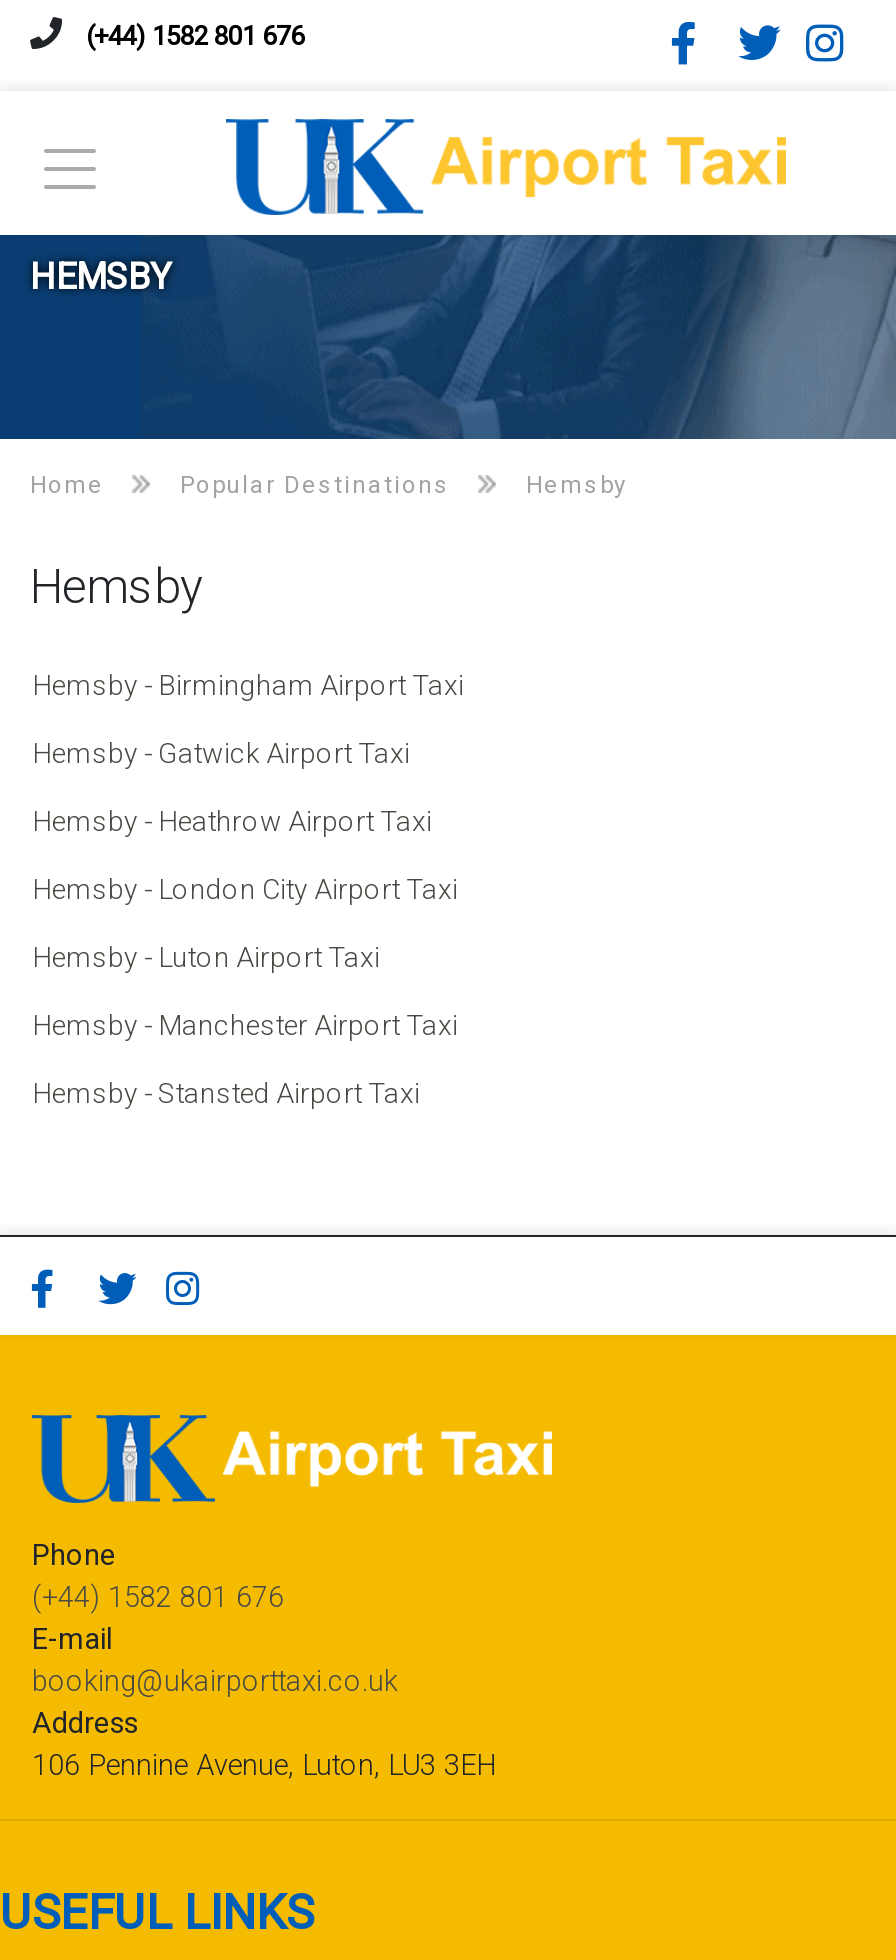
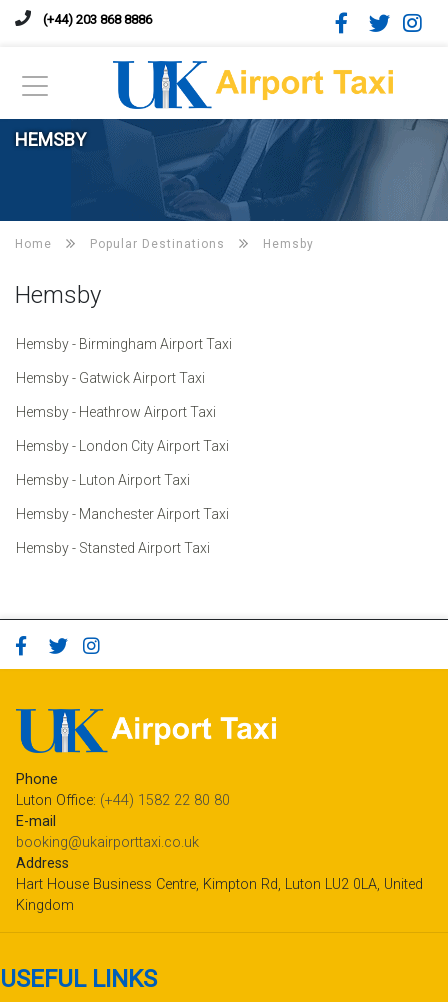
[86,21,304,51] (+44) 1582 801 676 -> [43,12,152,27] (+44) 203 868 8886
[32,1581,284,1615] (+44) 1582 801 676 -> [16,792,230,809] Luton Office: (+44) 1582 22 80 80
[32,1749,496,1783] 106 Pennine Avenue, Luton, LU3 3EH -> [16,876,423,914] Hart House Business Centre, Kimpton Rd, Luton LU2 0LA, United | Kingdom

